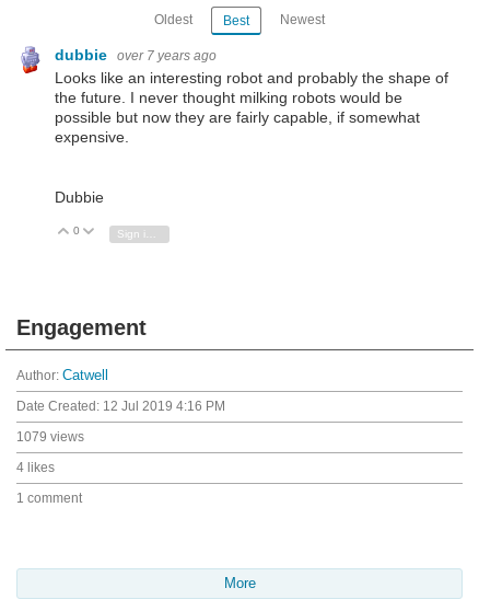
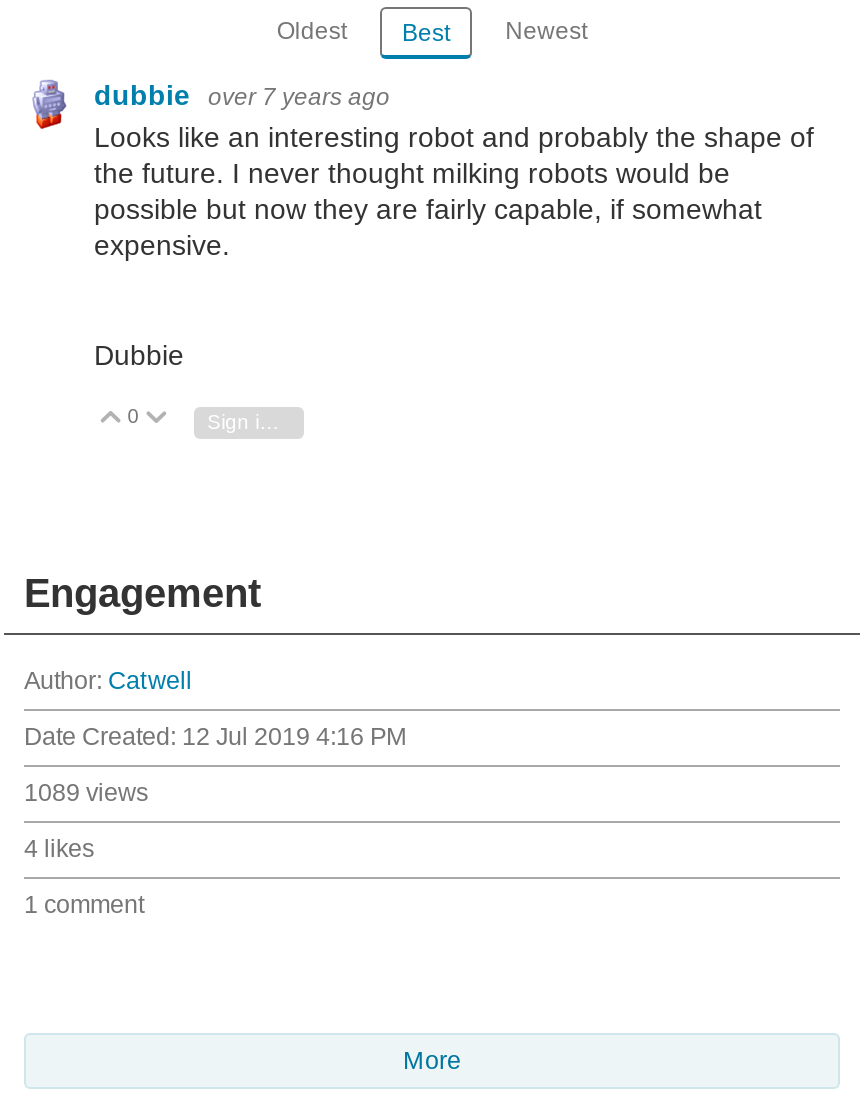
[16,430,84,445] 1079 views -> [24,780,148,808] 1089 views

